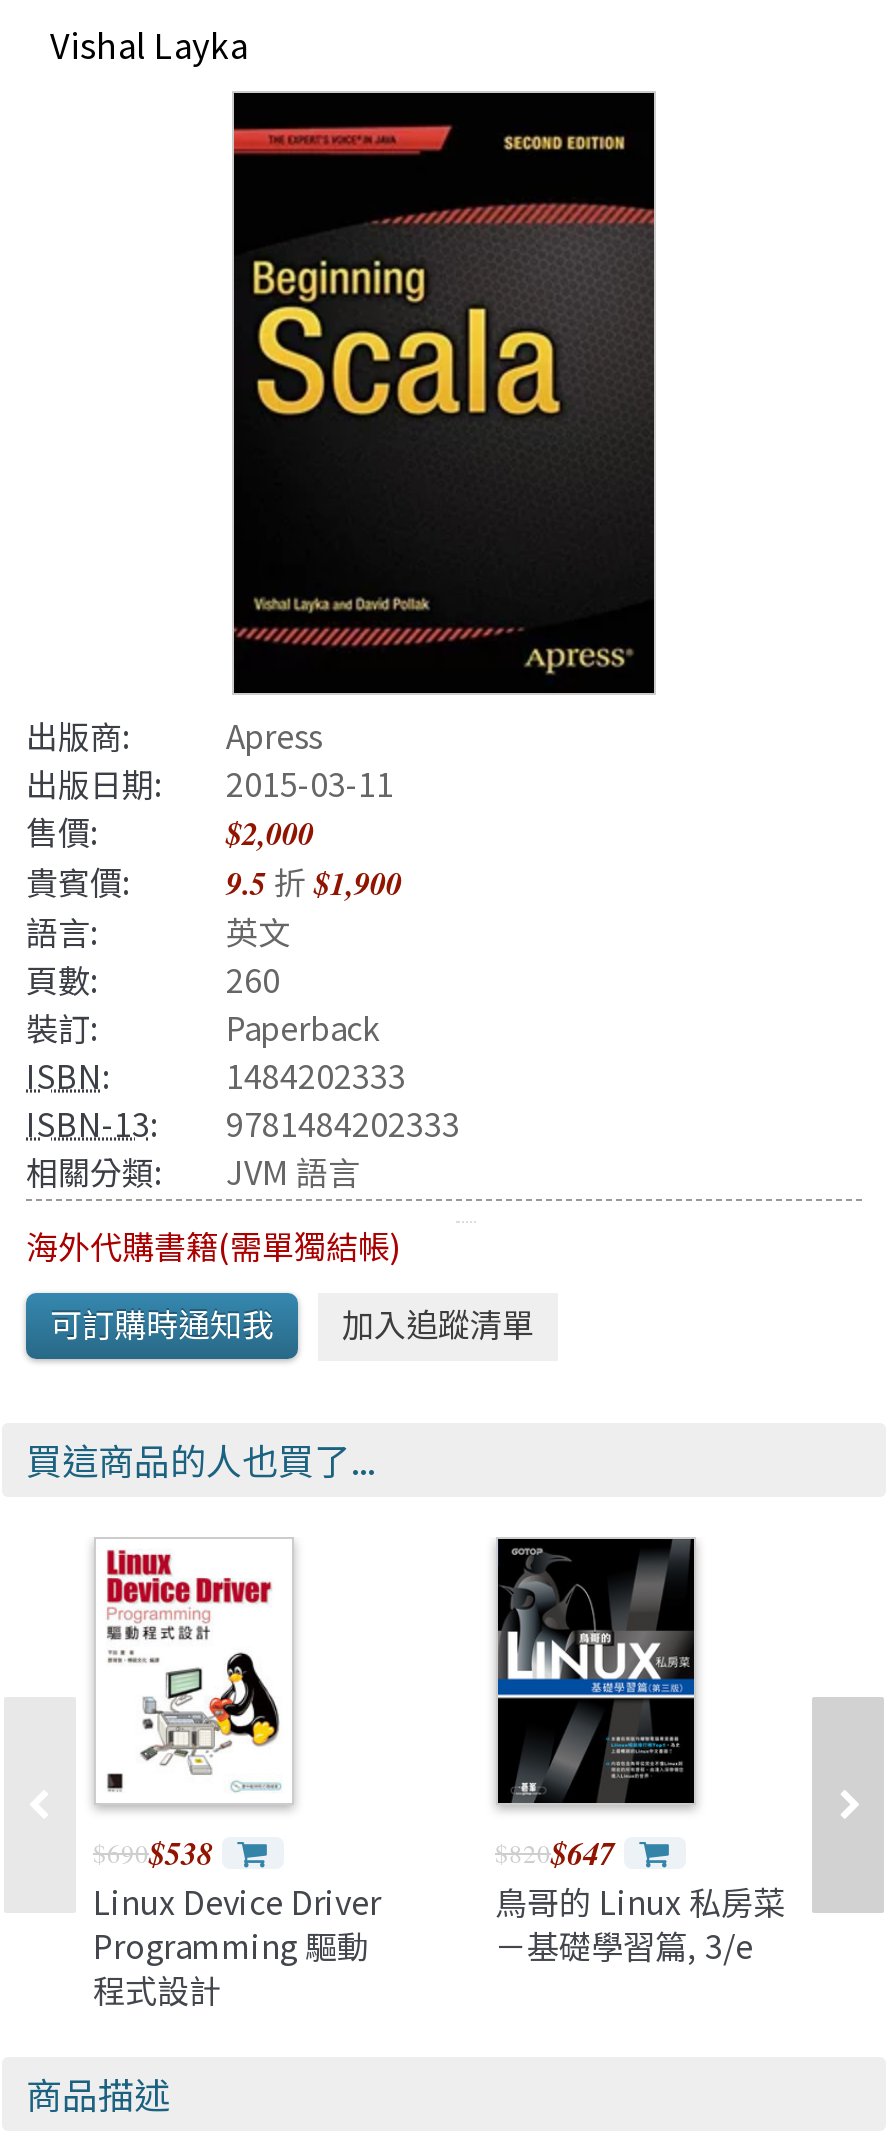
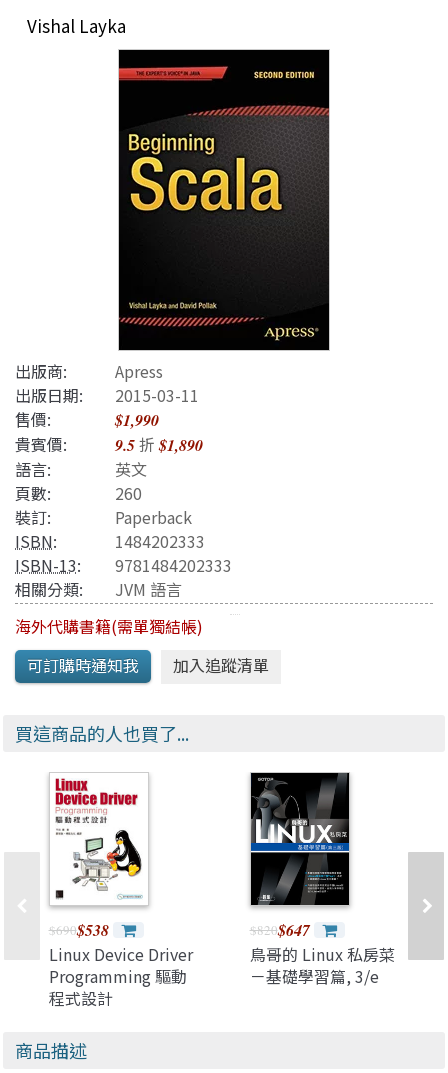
[226,811,314,855] $2,000 -> [115,409,159,431] $1,990
[26,857,402,905] 貴賓價: 9.5折$1,900 -> [15,432,203,456] 貴賓價: 9.5折$1,890

